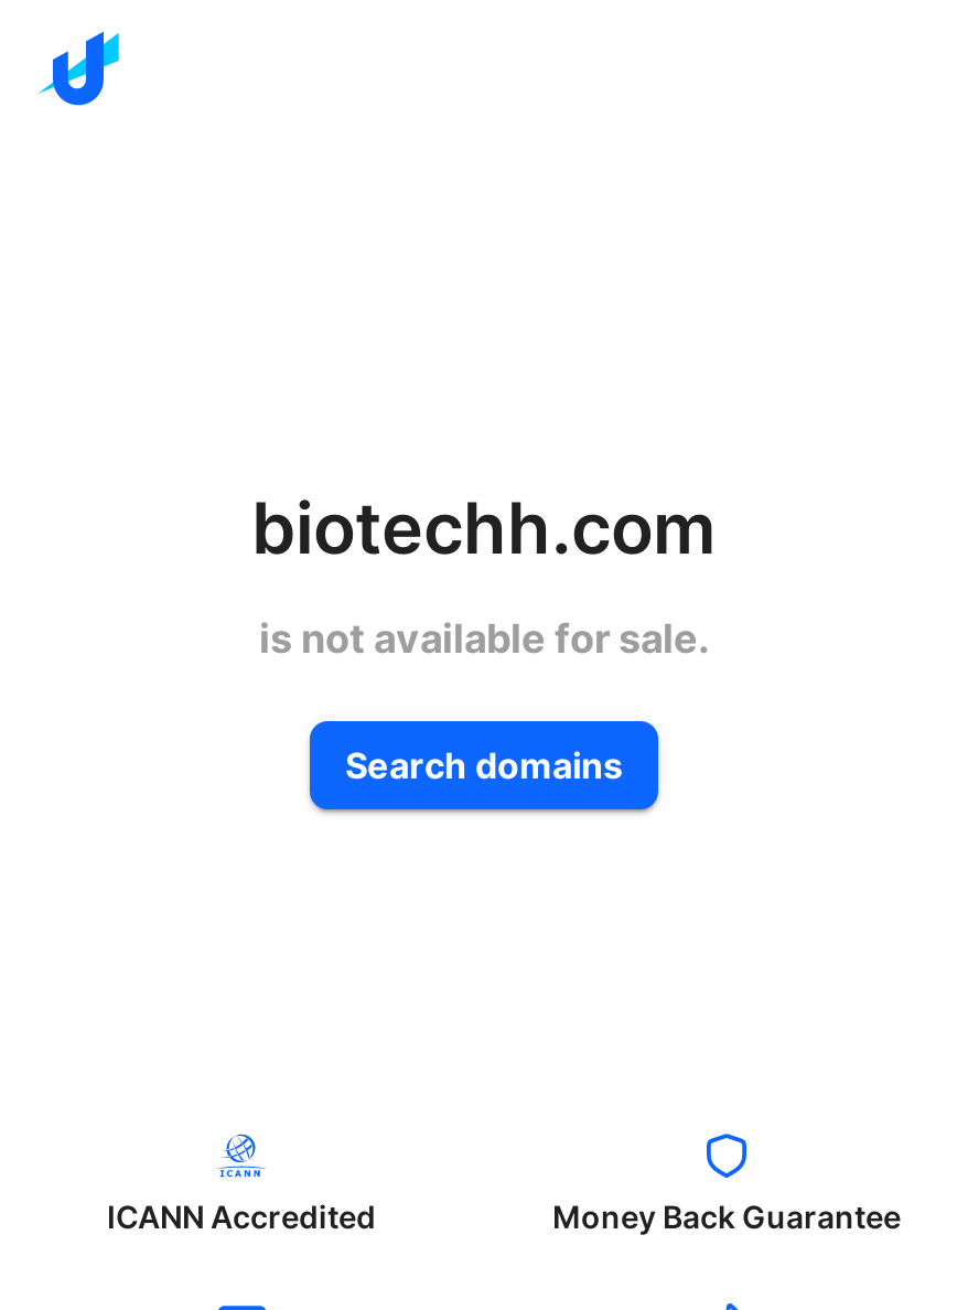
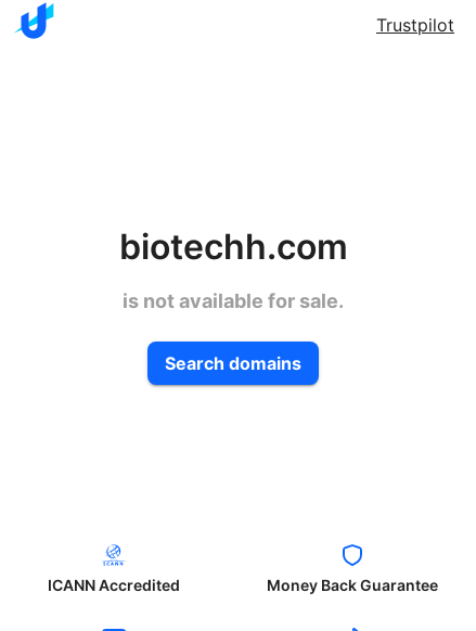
none -> [376,14,454,36] Trustpilot

